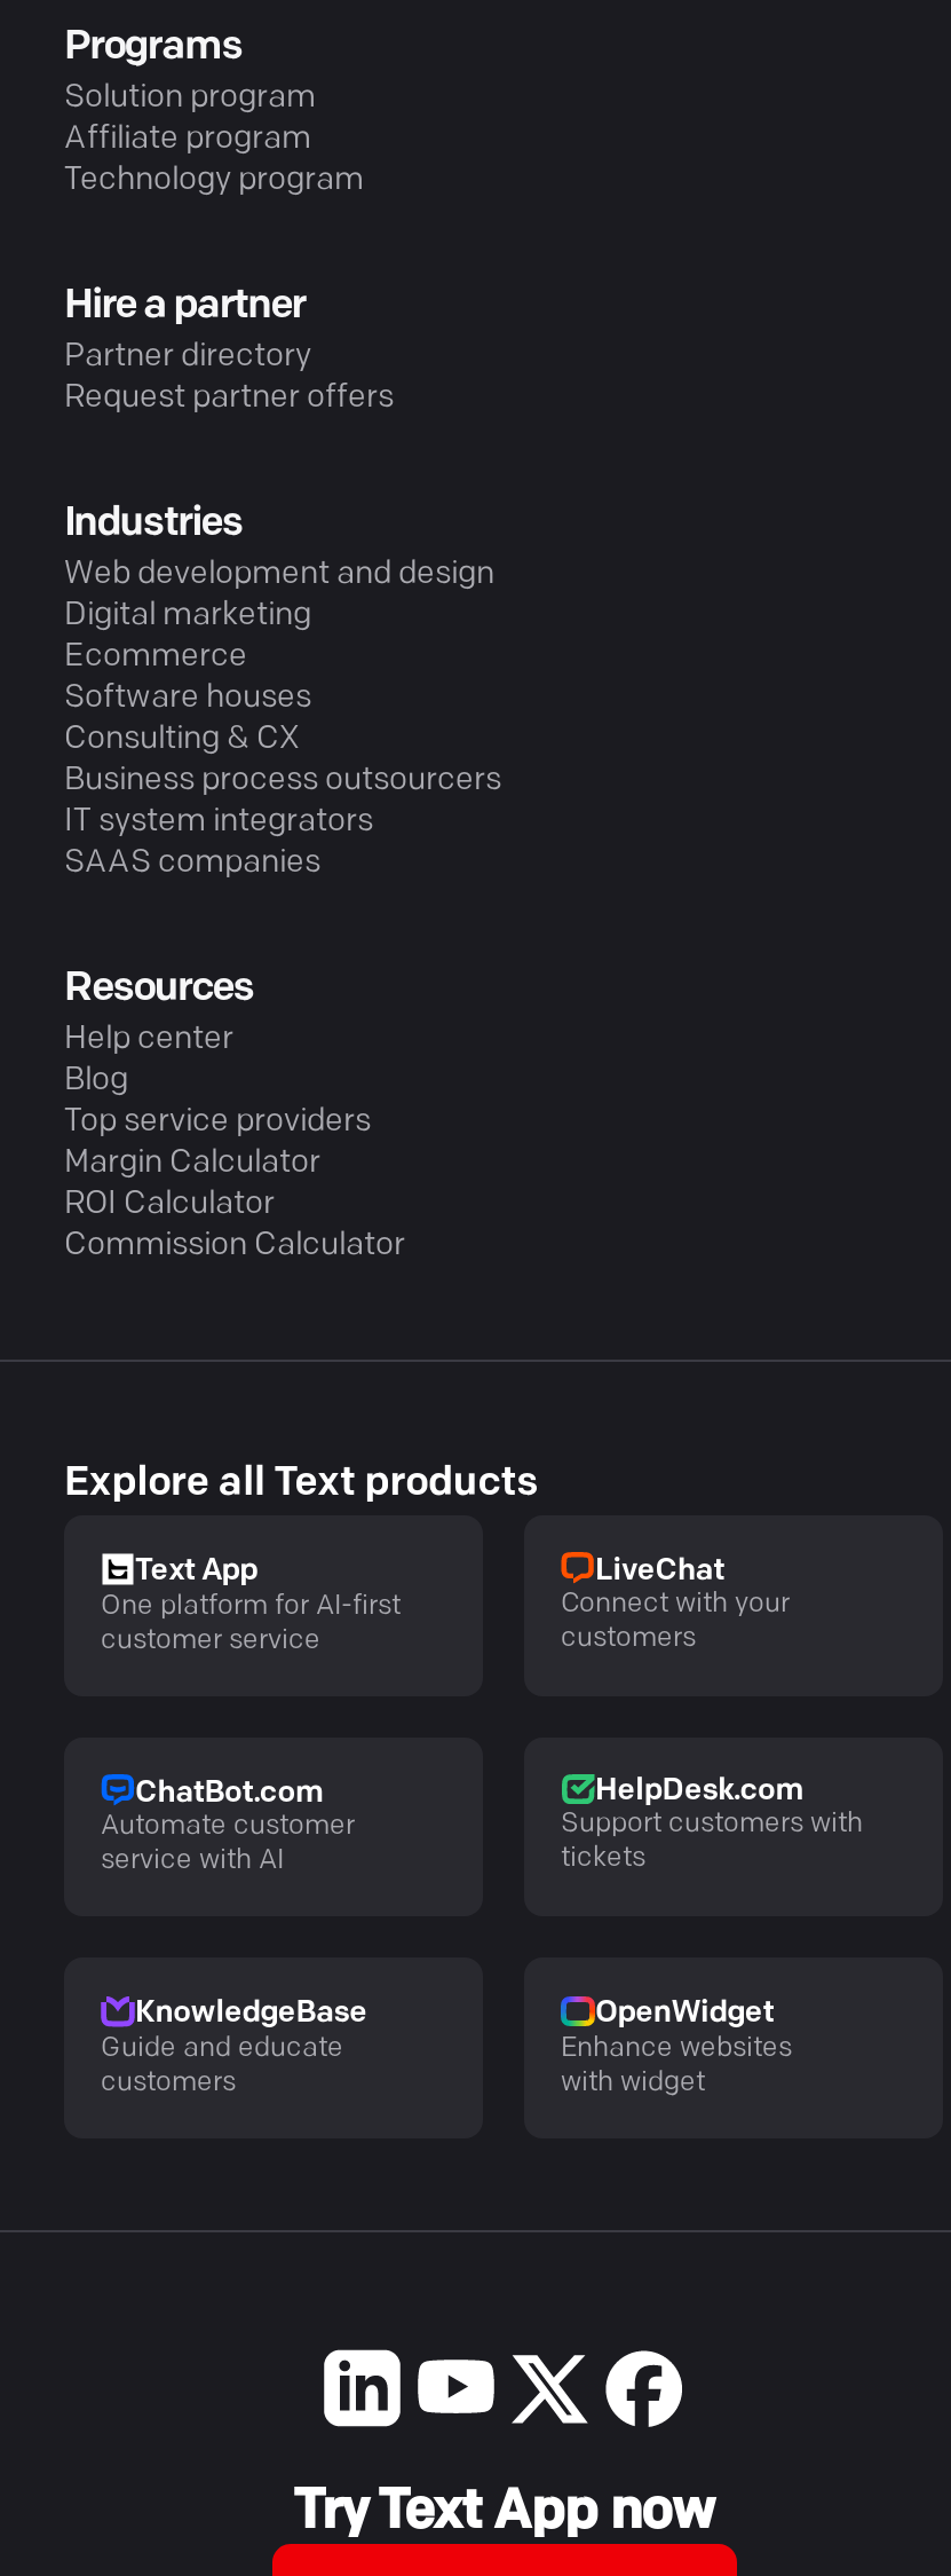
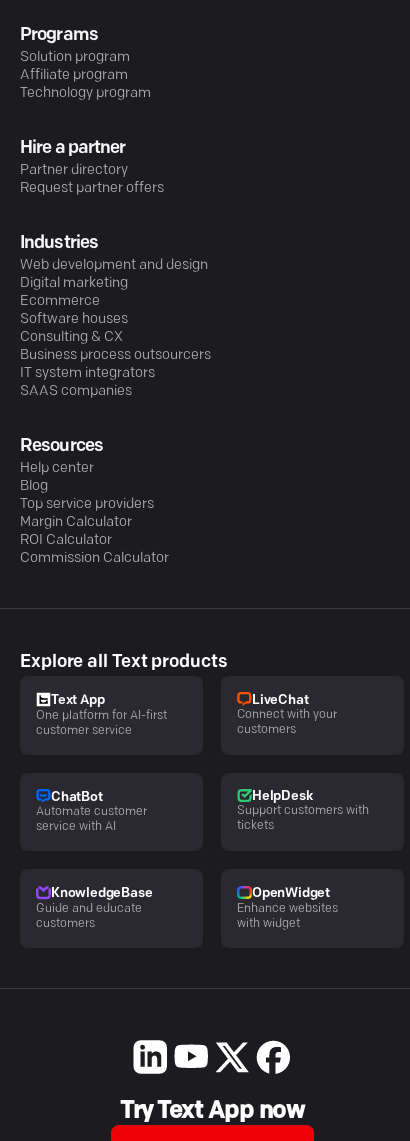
[135,1778,322,1808] ChatBot.com -> [51,791,103,804] ChatBot
[595,1776,802,1806] HelpDesk.com -> [252,790,312,803] HelpDesk

